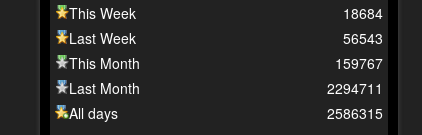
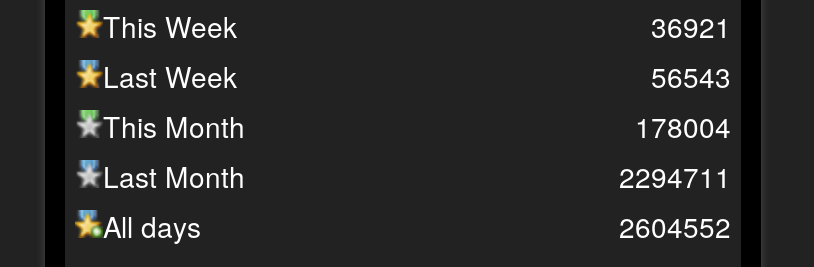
[343,3,383,23] 18684 -> [651,6,731,46] 36921
[335,53,383,73] 159767 -> [635,106,731,146] 178004
[327,103,383,123] 2586315 -> [619,206,731,246] 2604552

